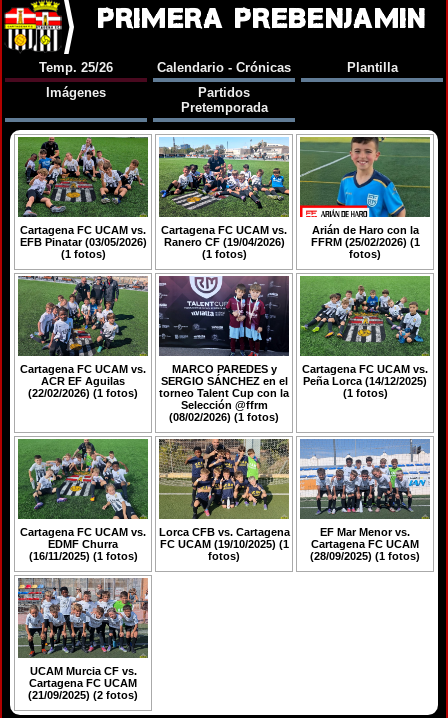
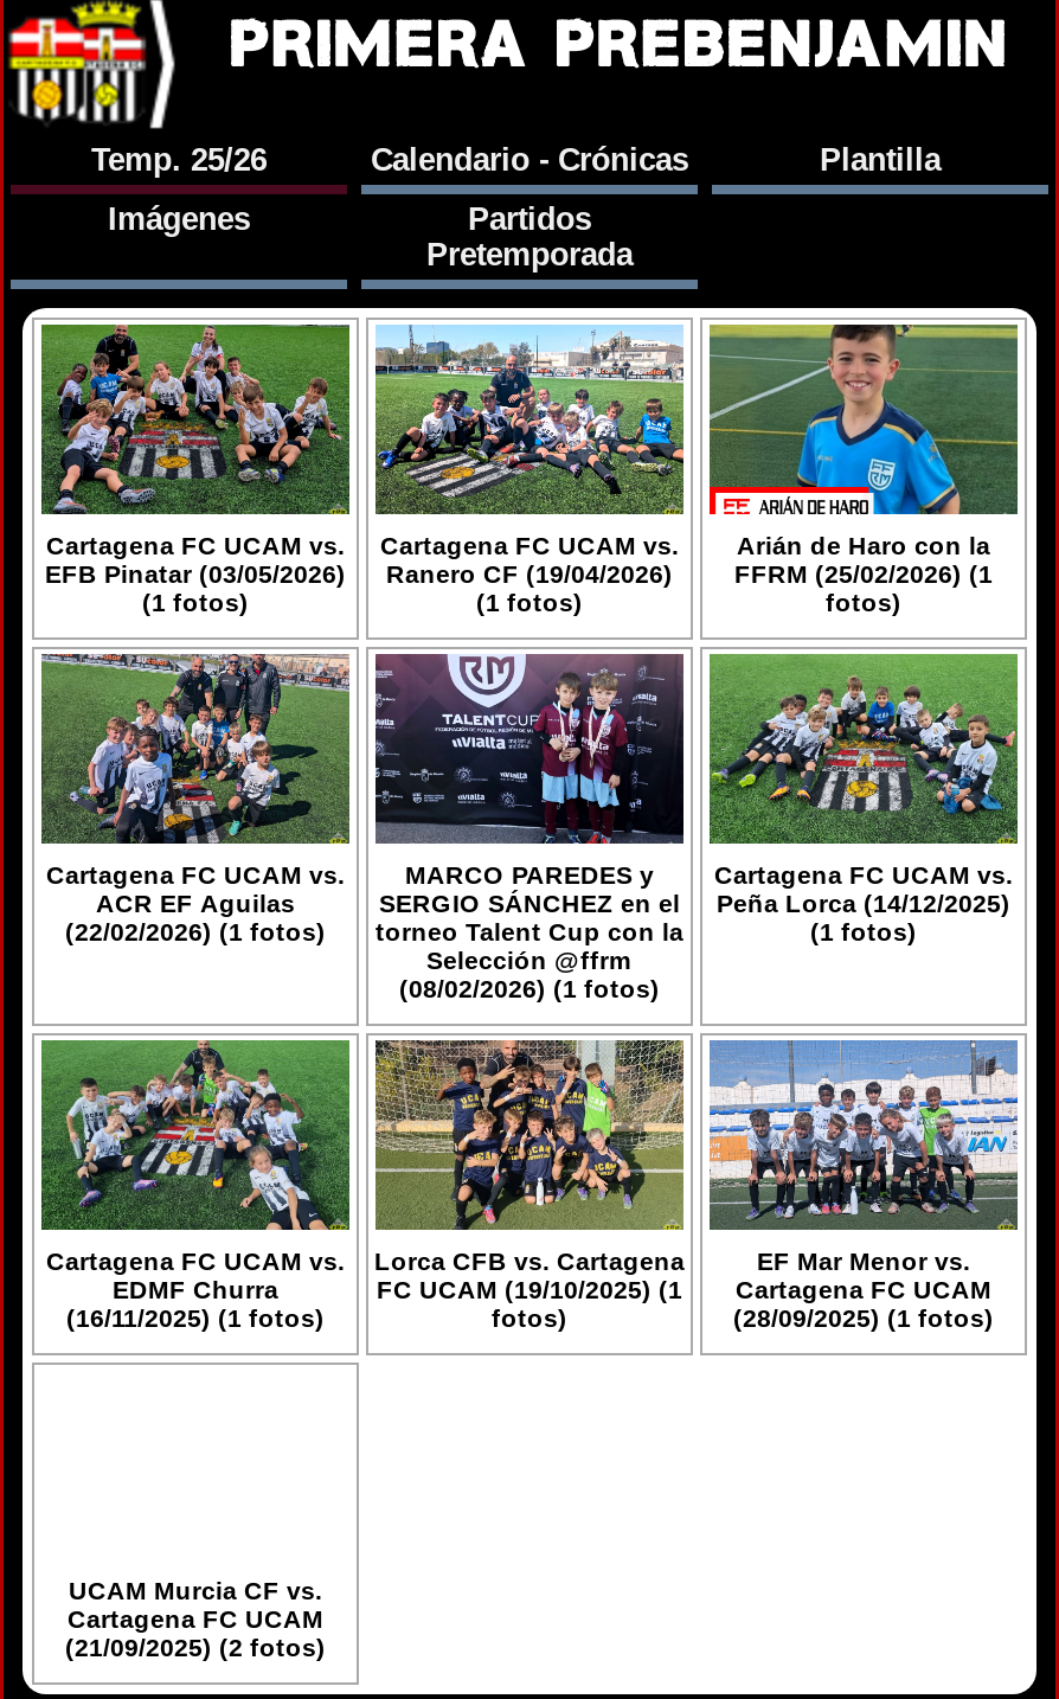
[17,577,149,659] [image] -> none

